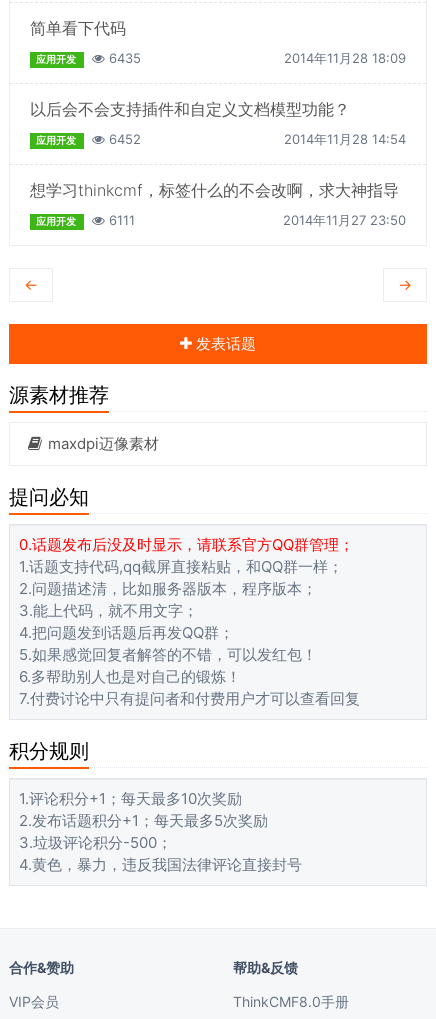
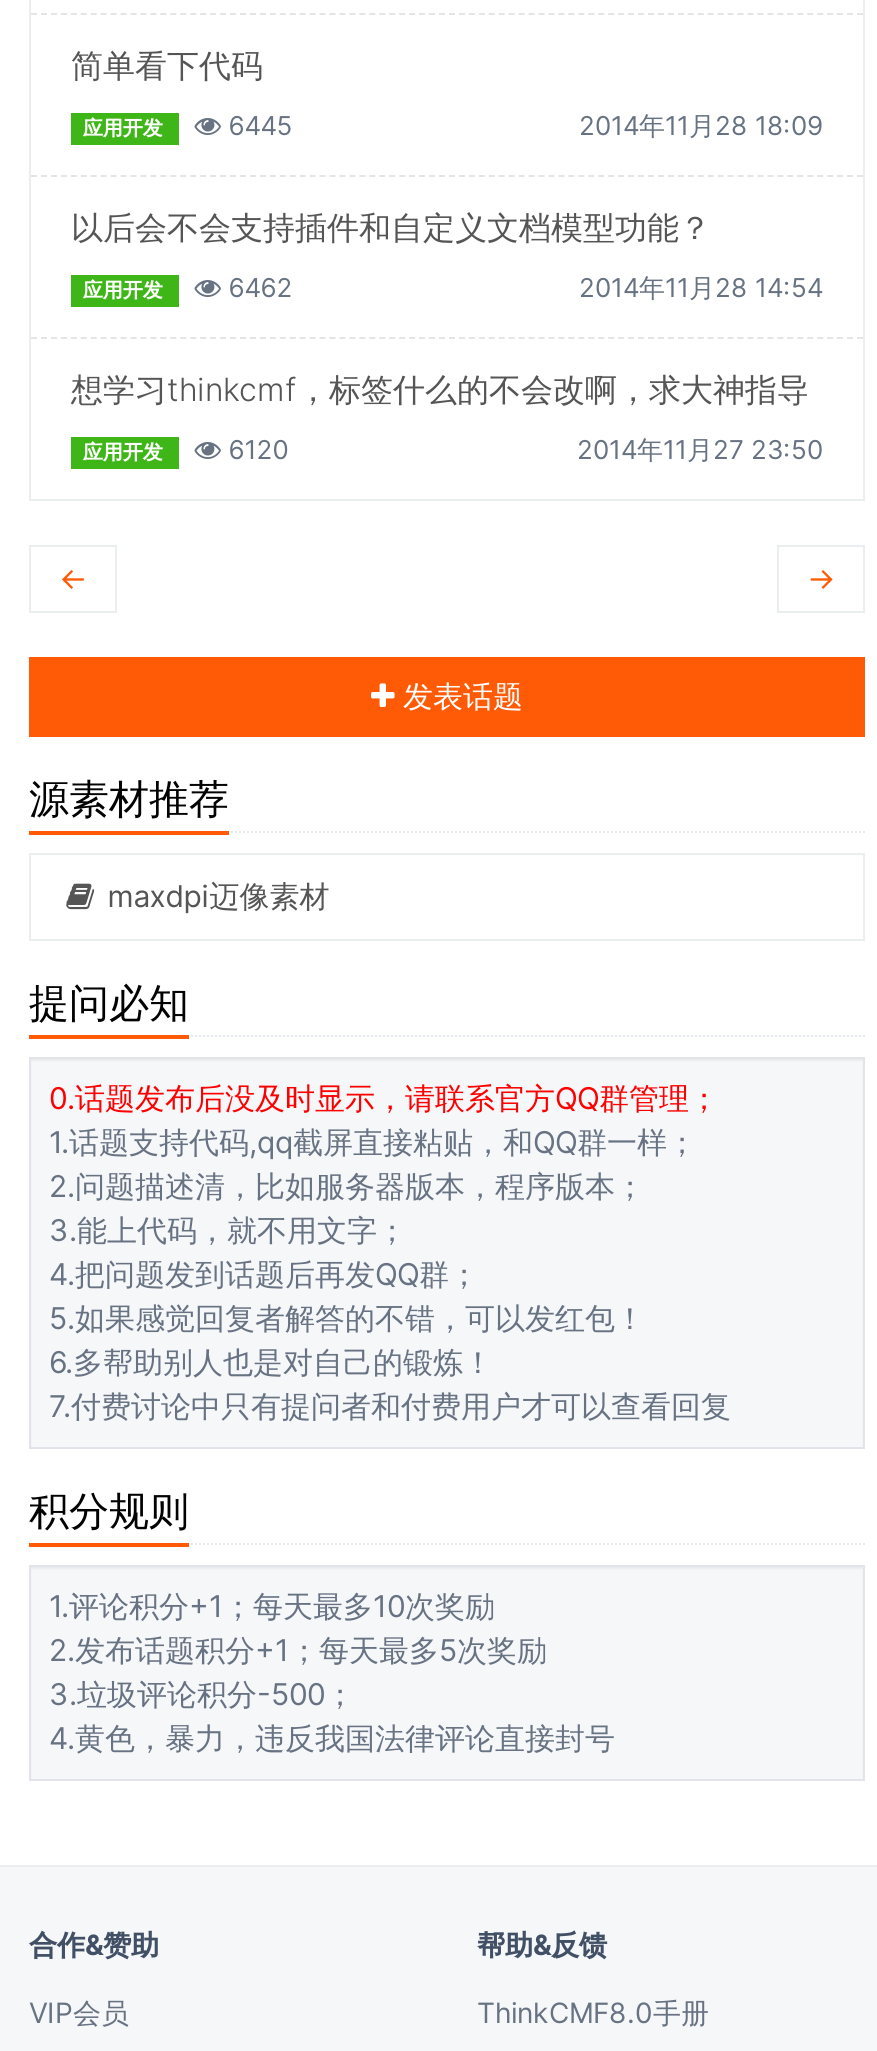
[105,50,141,66] 6435 -> [220,109,292,141] 6445
[105,131,141,147] 6452 -> [220,271,292,303] 6462
[105,212,135,228] 6111 -> [220,433,288,465] 6120

